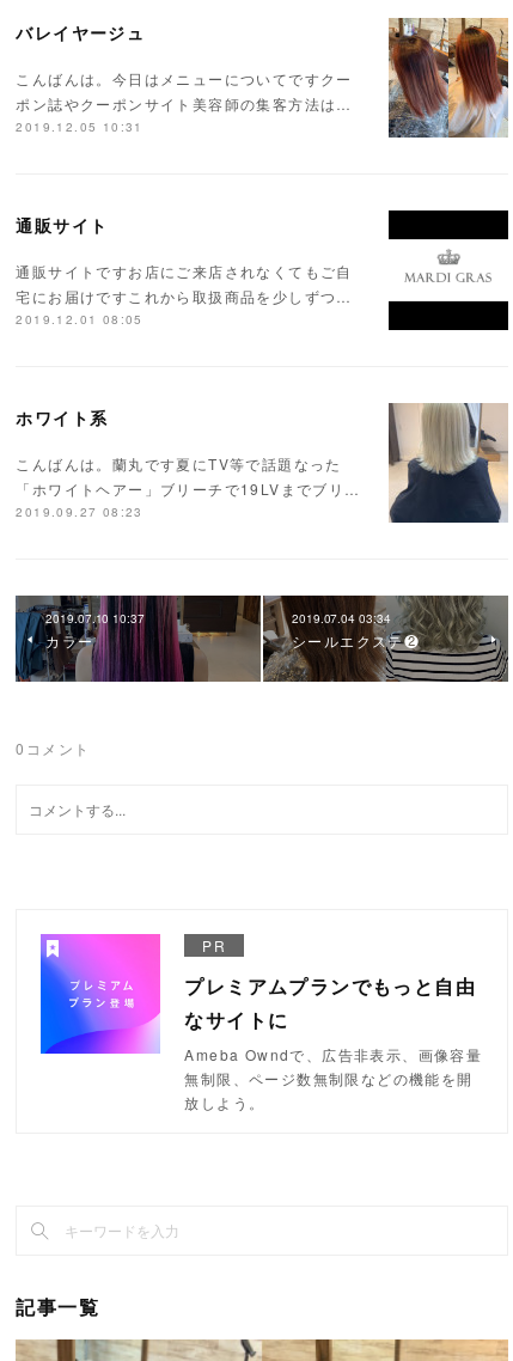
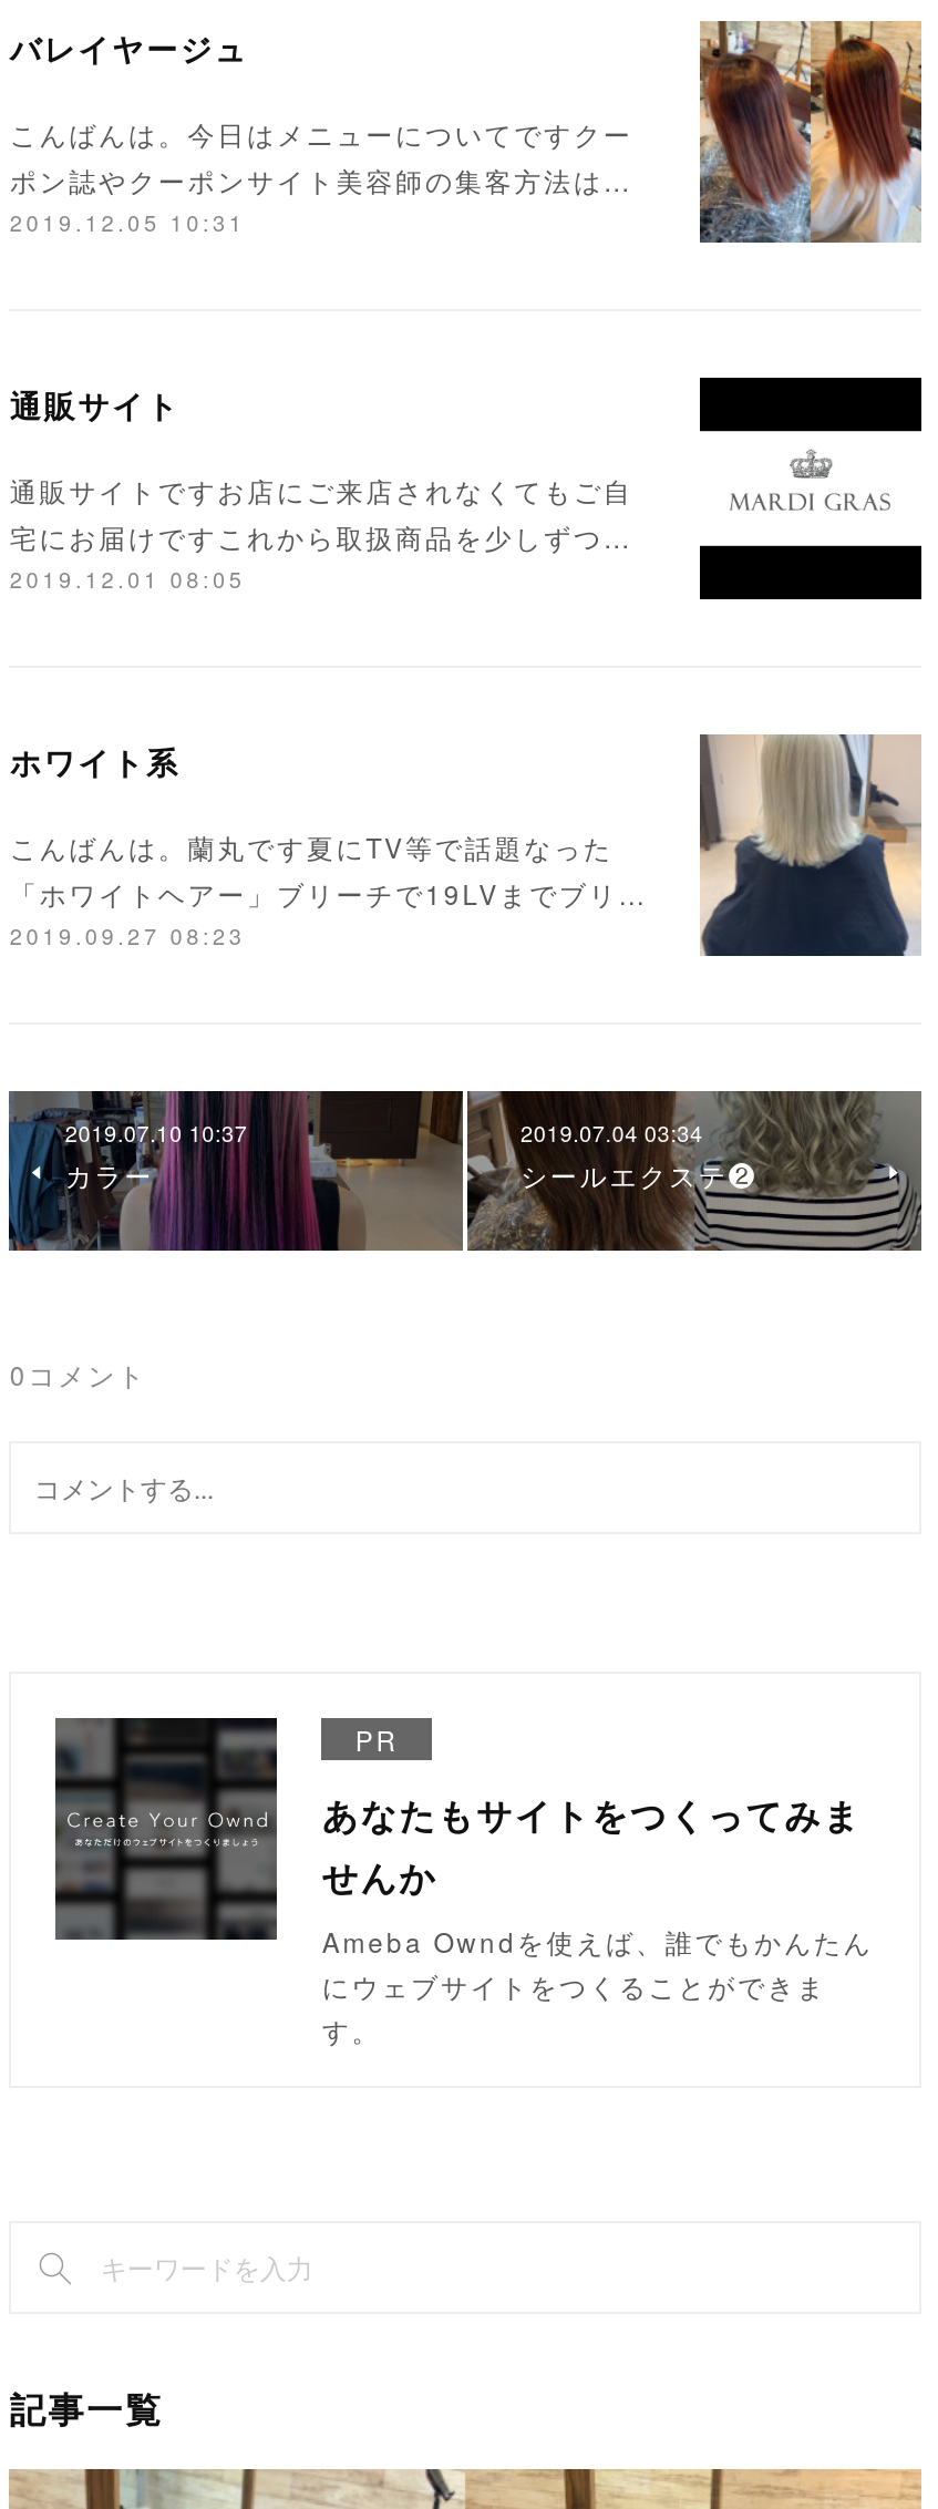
[39,933,482,1113] [image] | プレミアムプランでもっと自由 | なサイトに | Ameba Owndで、広告非表示、画像容量 | 無制限、ページ数無制限などの機能を開 | 放しよう。 -> [53,1716,873,2049] [image] | あなたもサイトをつくってみま | せんか | Ameba Owndを使えば、誰でもかんたん | にウェブサイトをつくることができま | す。

